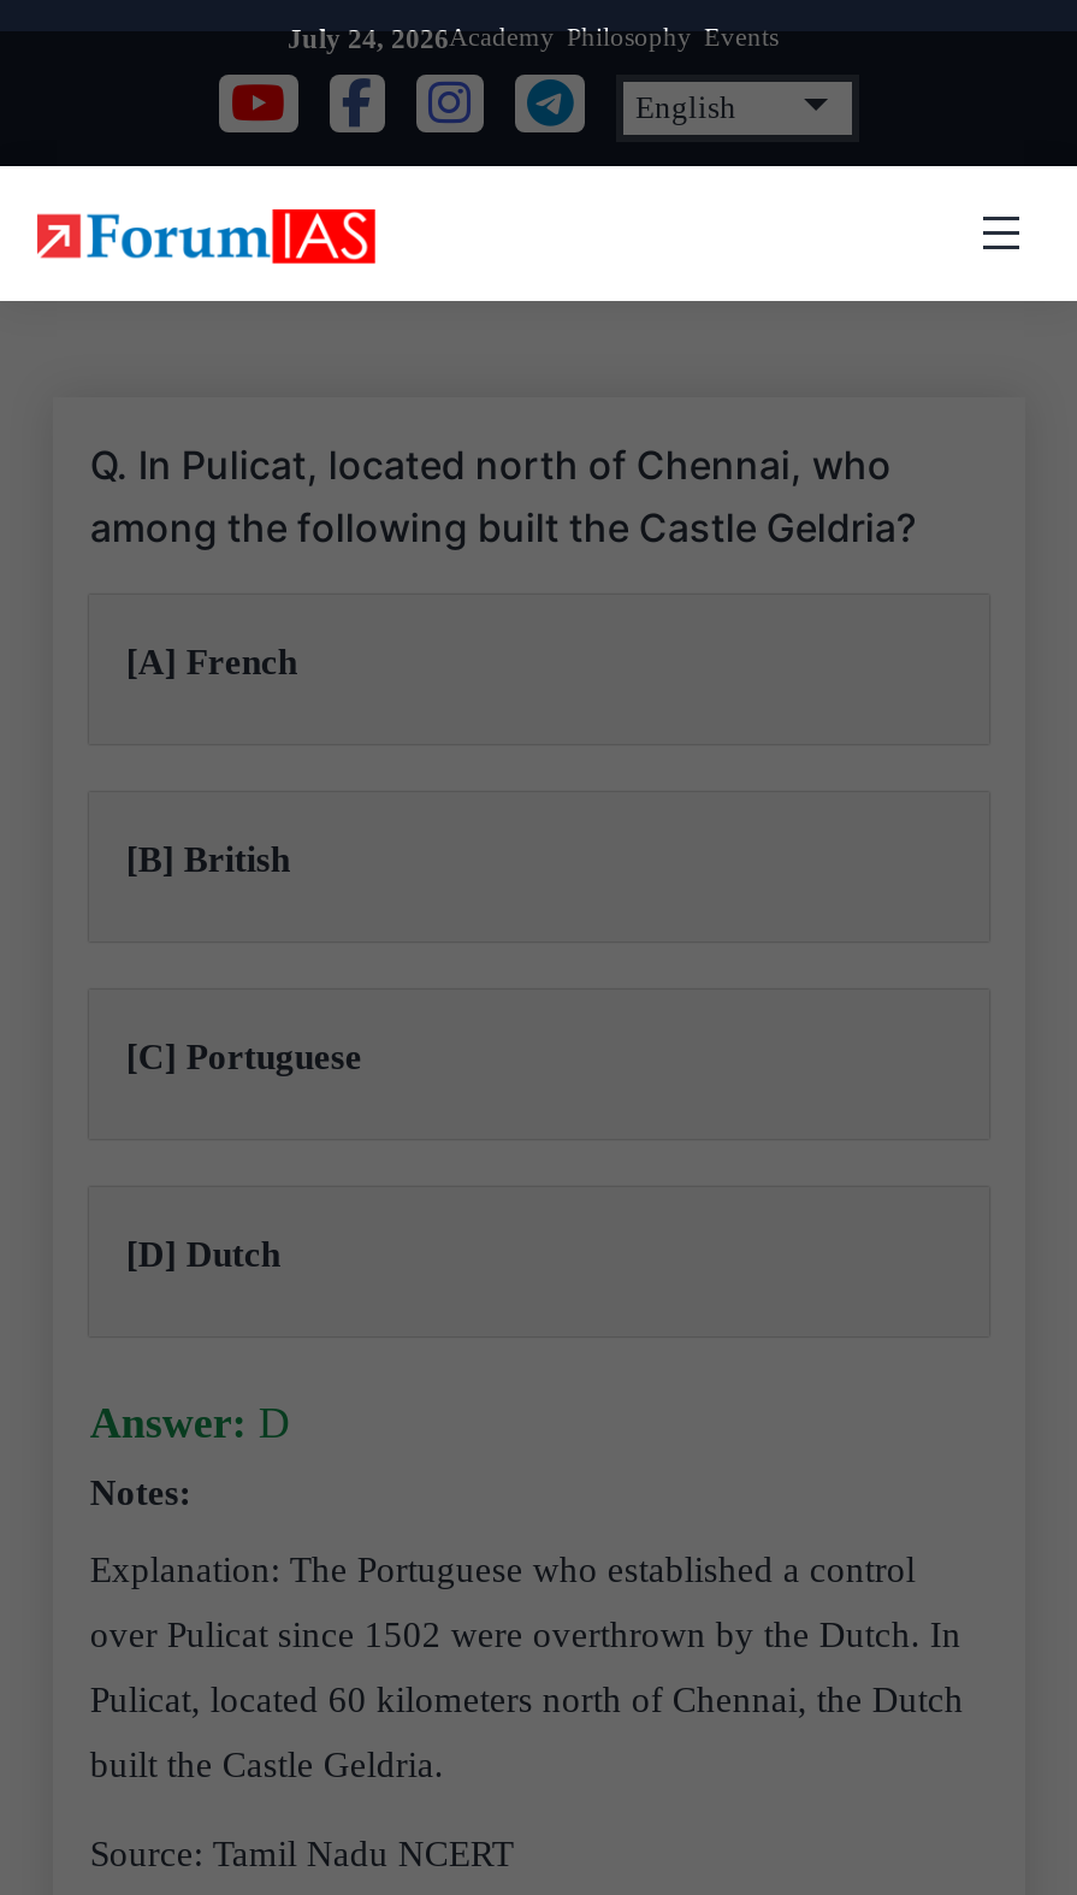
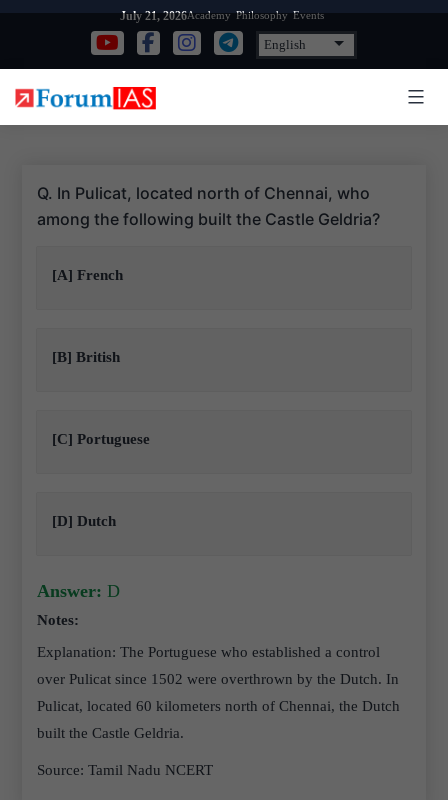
[288,22,779,53] July 24, 2026Academy Philosophy Events -> [119,9,323,22] July 21, 2026Academy Philosophy Events

